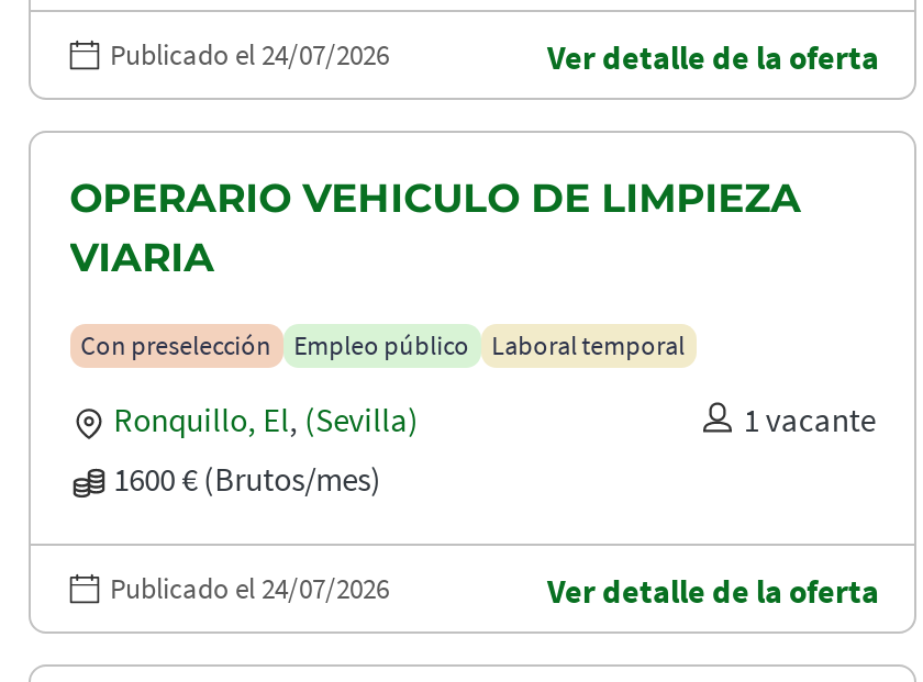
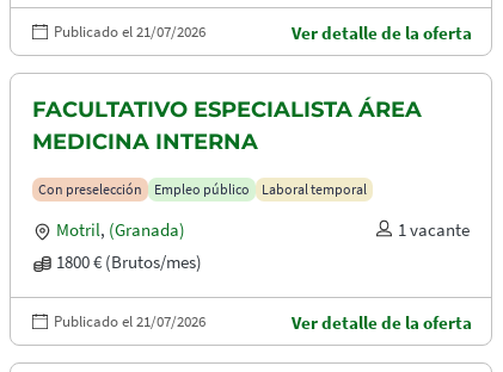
[110,35,389,73] Publicado el 24/07/2026 -> [54,21,206,41] Publicado el 21/07/2026
[69,175,801,283] OPERARIO VEHICULO DE LIMPIEZA | VIARIA -> [32,97,421,155] FACULTATIVO ESPECIALISTA ÁREA | MEDICINA INTERNA
[113,399,419,441] Ronquillo, El, (Sevilla) -> [56,218,185,241] Motril, (Granada)
[113,458,382,500] 1600 € (Brutos/mes) -> [56,251,201,273] 1800 € (Brutos/mes)
[110,570,389,608] Publicado el 24/07/2026 -> [54,311,206,332] Publicado el 21/07/2026

